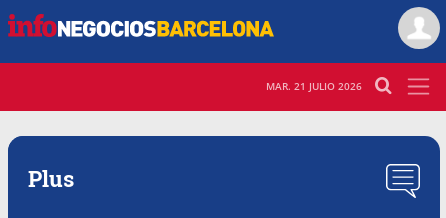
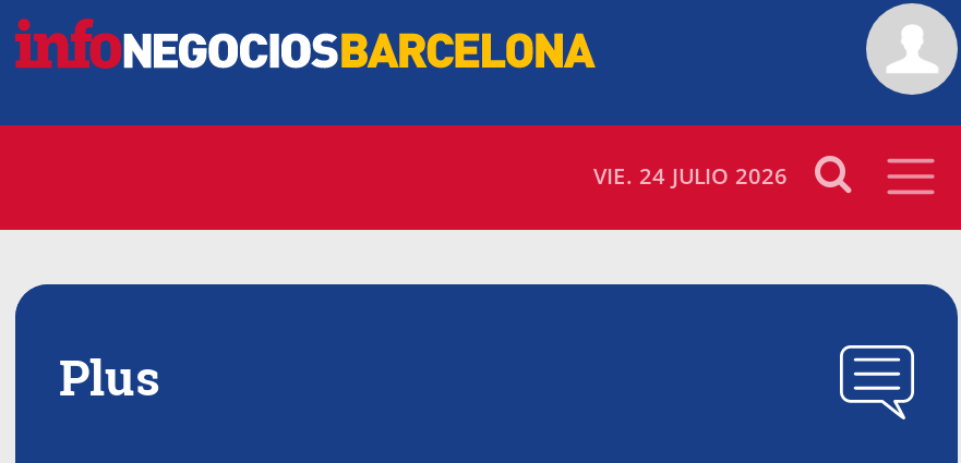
[266,79,362,93] MAR. 21 JULIO 2026 -> [593,161,788,191] VIE. 24 JULIO 2026

